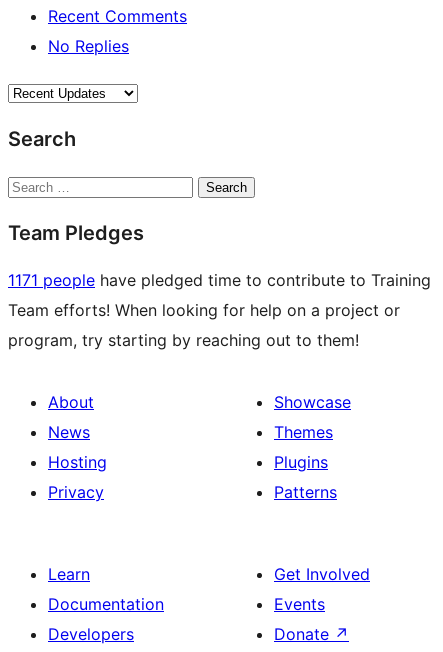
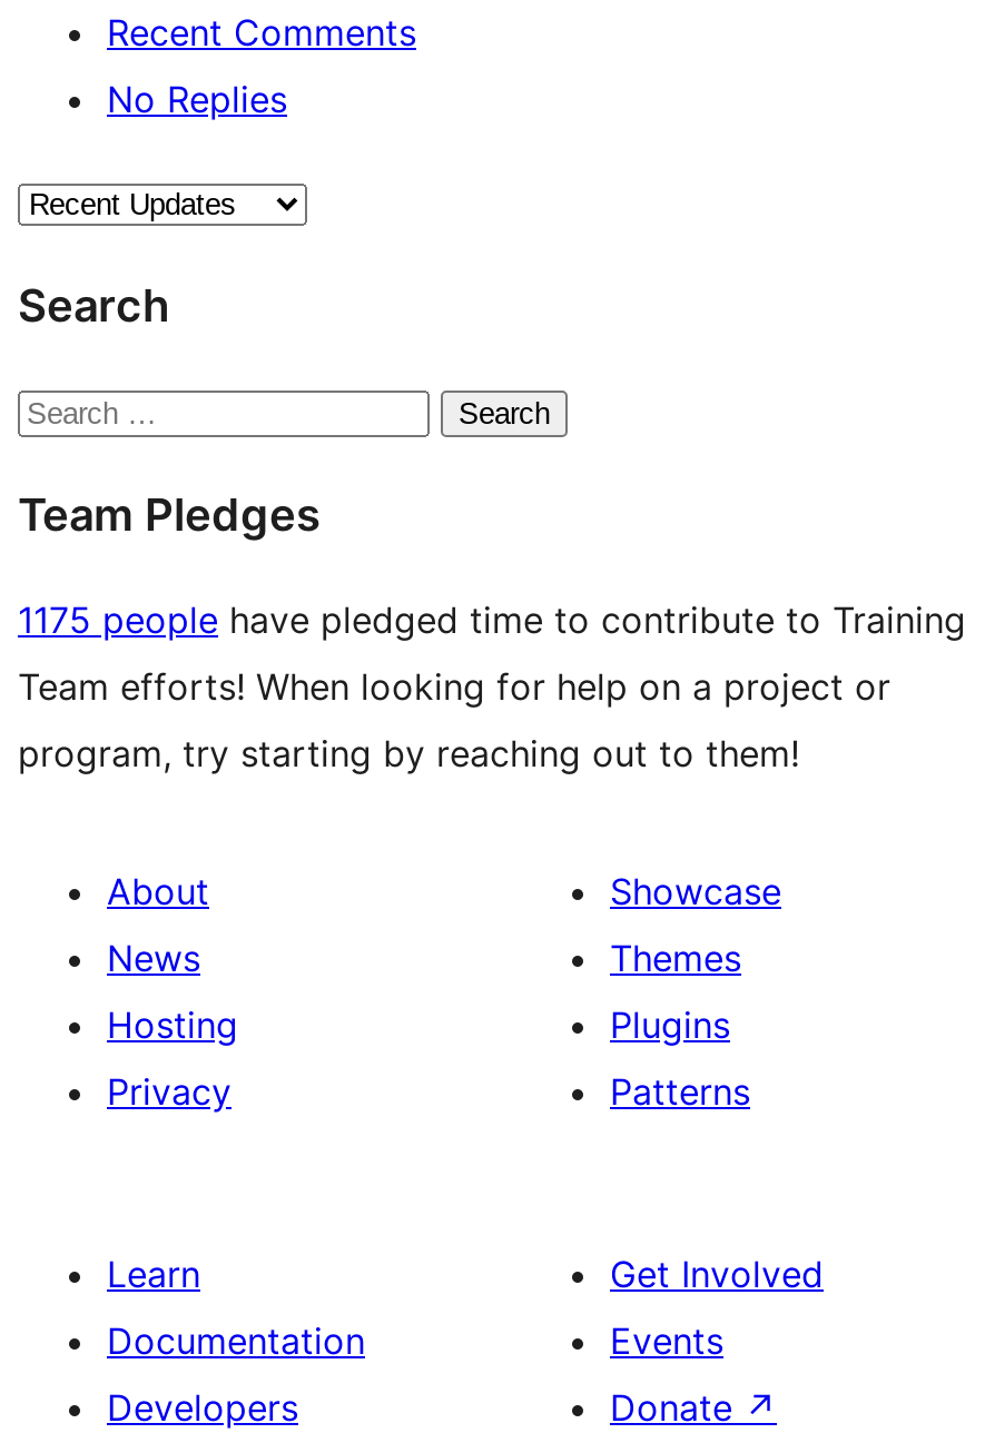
[8,270,431,290] 1171 people have pledged time to contribute to Training -> [18,598,966,642] 1175 people have pledged time to contribute to Training

